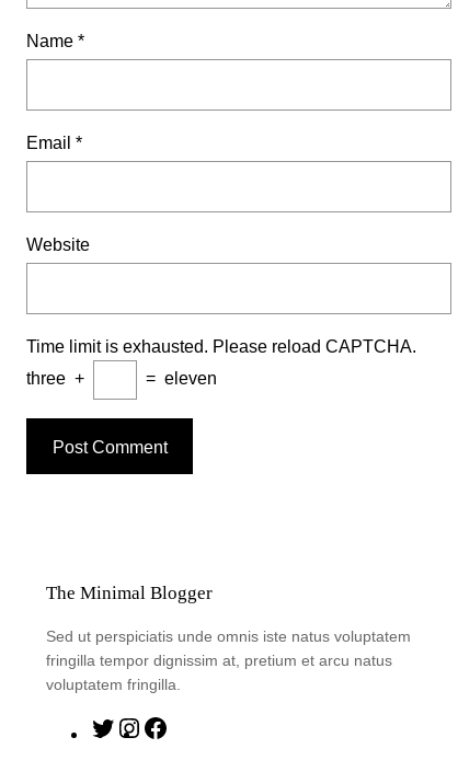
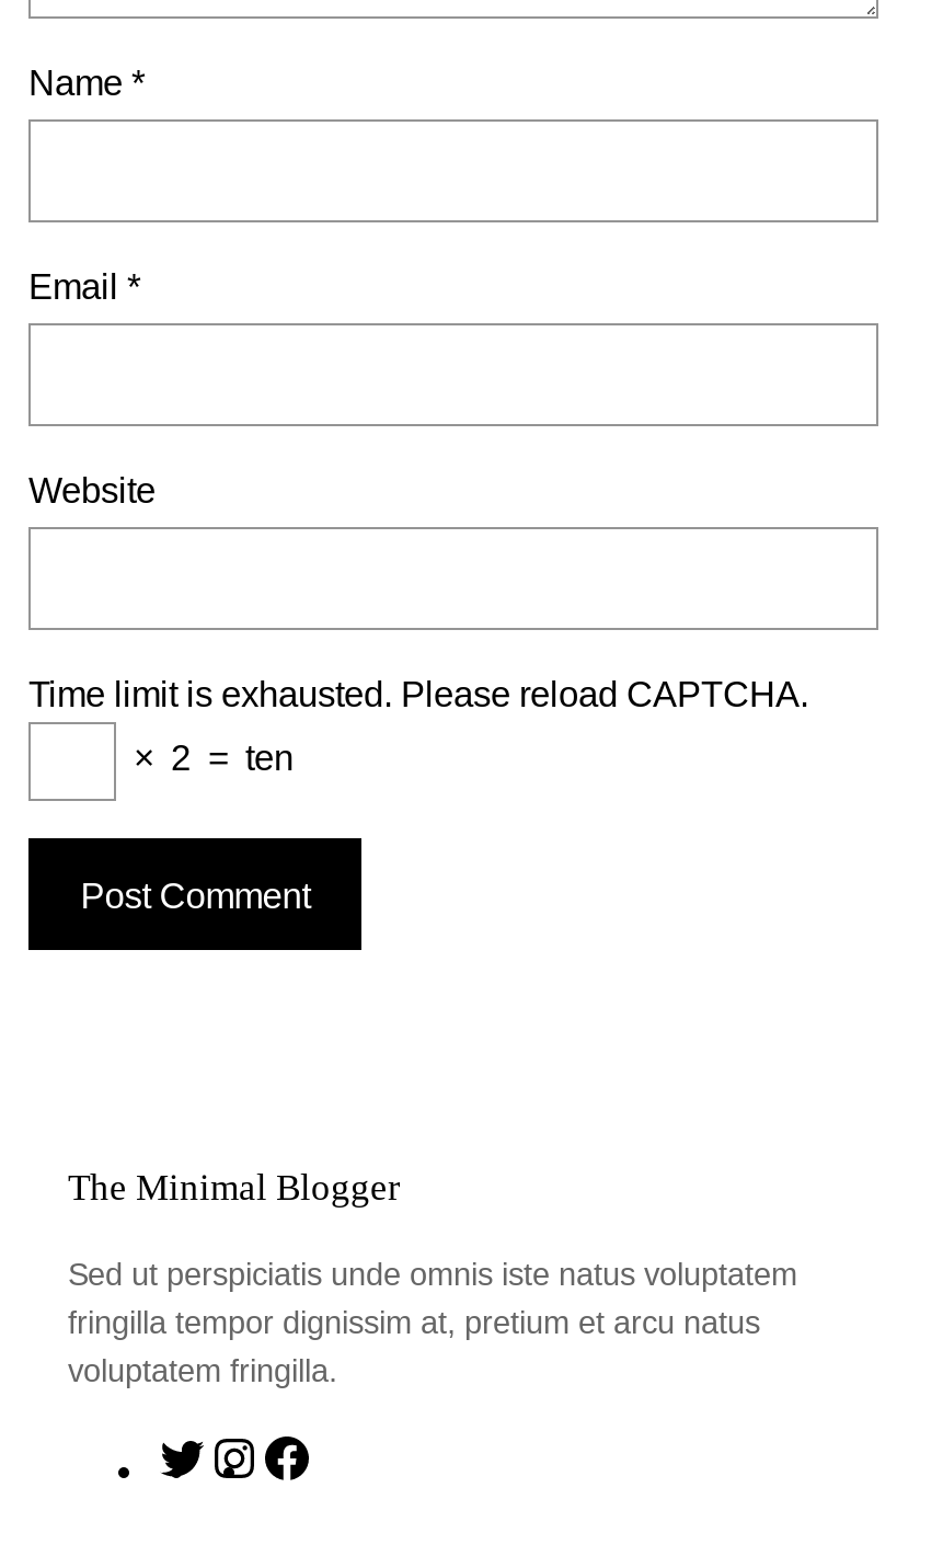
[26,368,217,388] three + | = eleven -> [125,738,294,778] × 2 = ten

